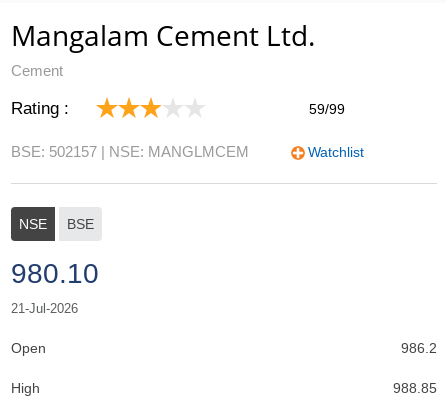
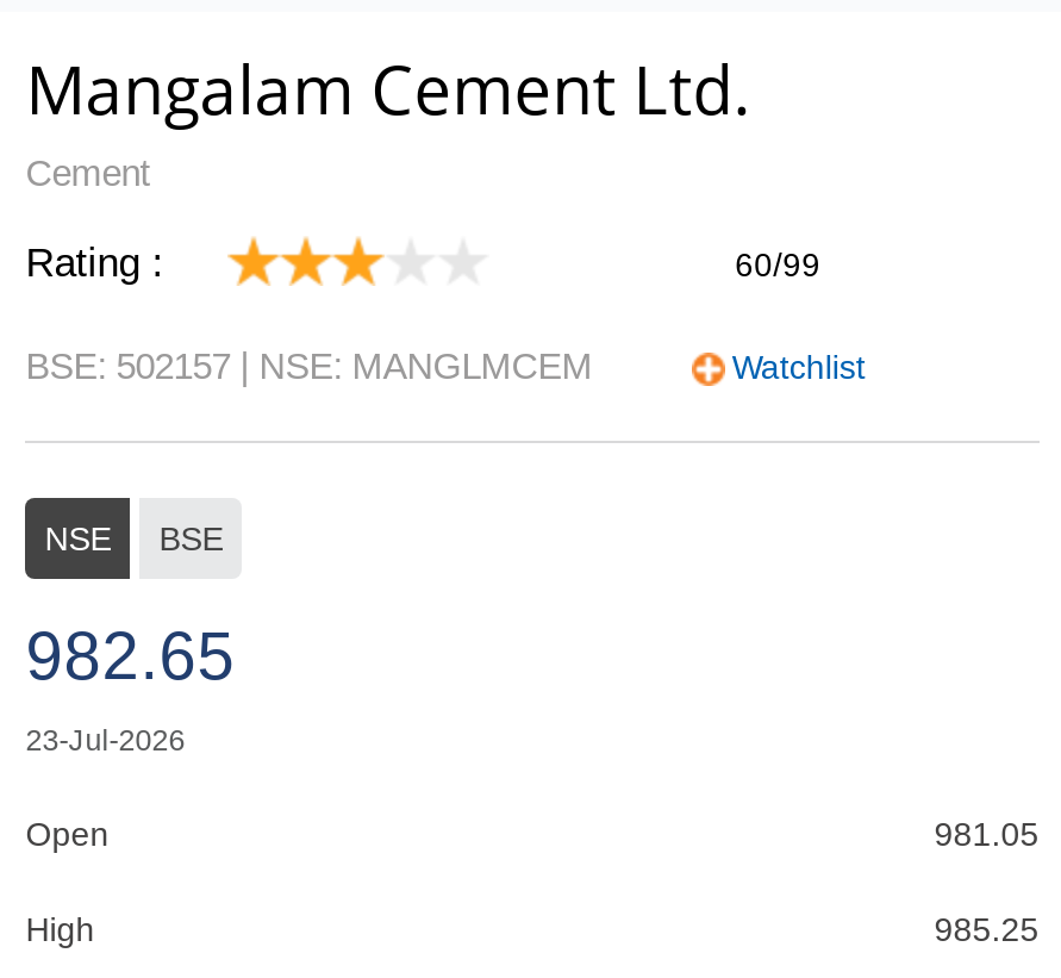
[309,102,345,117] 59/99 -> [735,248,821,284] 60/99
[11,258,99,316] 980.10 | 21-Jul-2026 -> [25,619,235,758] 982.65 | 23-Jul-2026
[401,340,437,356] 986.2 -> [934,815,1039,853] 981.05
[393,380,437,396] 988.85 -> [934,910,1039,948] 985.25

